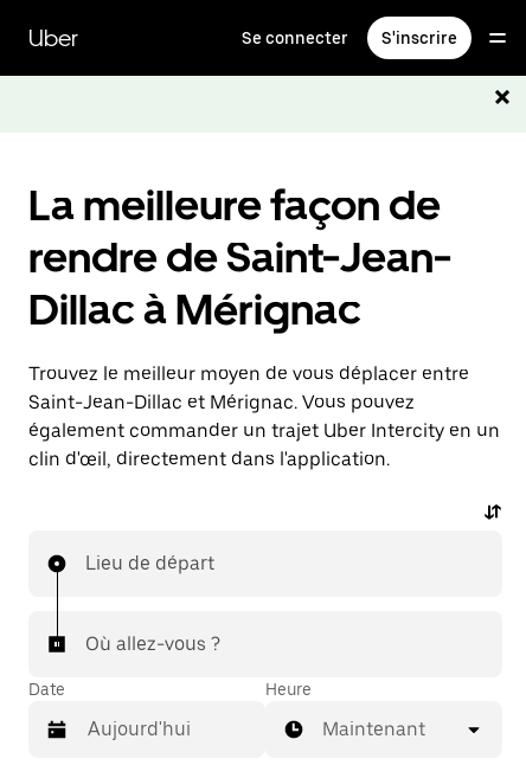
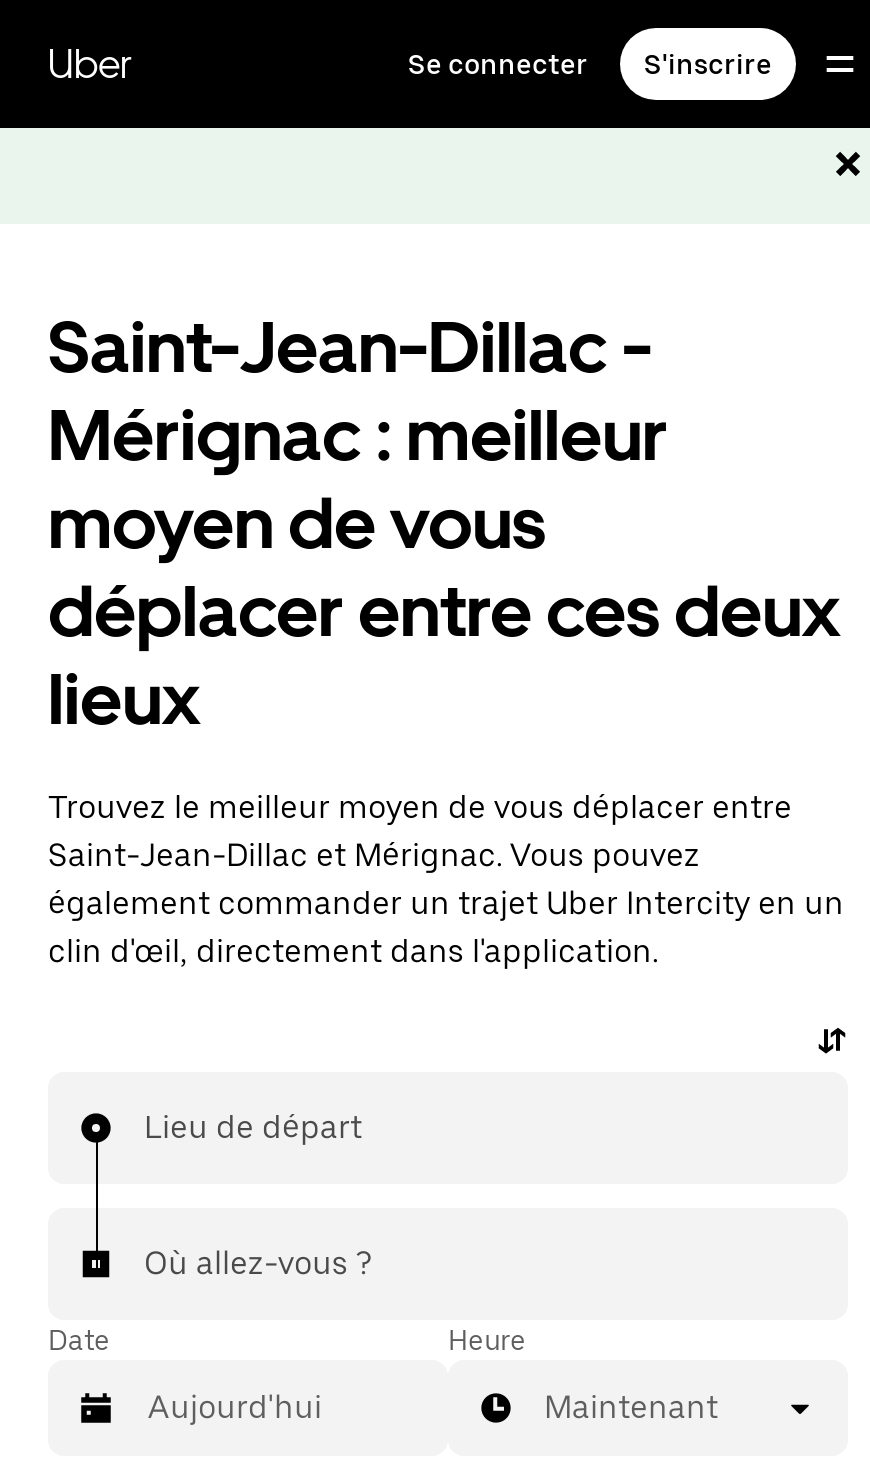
[28,180,451,335] La meilleure façon de | rendre de Saint-Jean- | Dillac à Mérignac -> [48,304,840,742] Saint-Jean-Dillac - | Mérignac : meilleur | moyen de vous | déplacer entre ces deux | lieux

